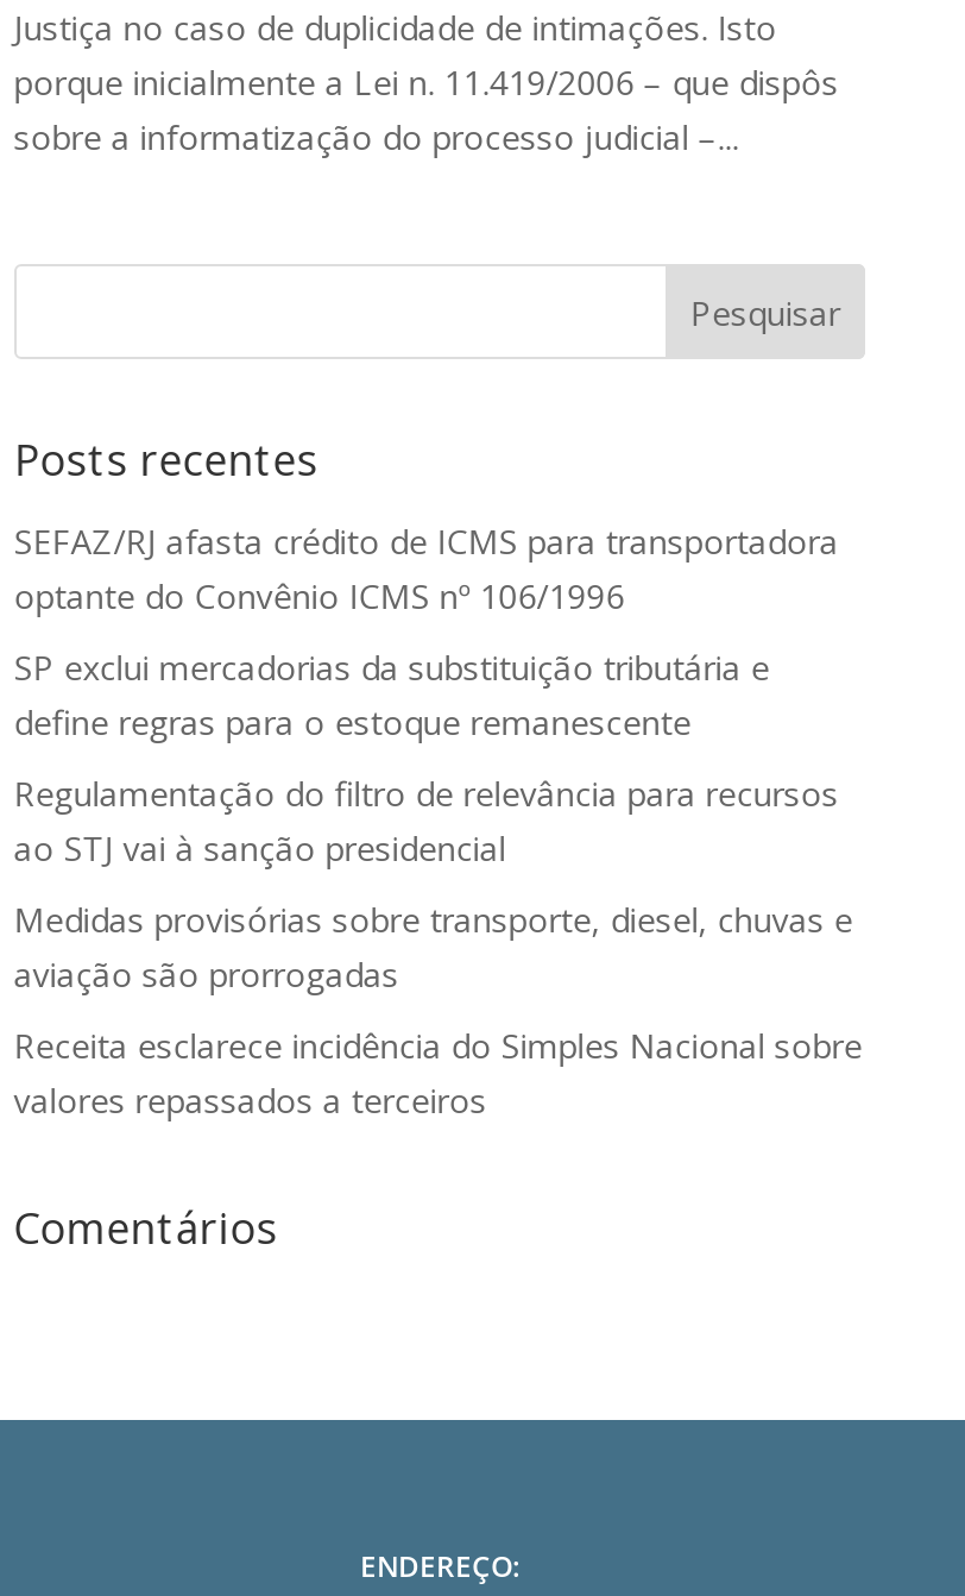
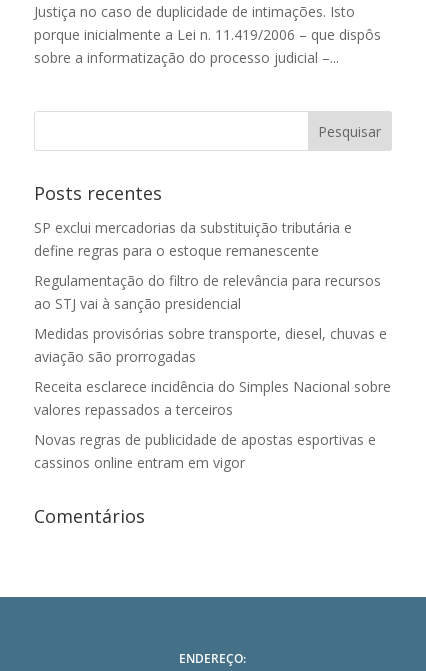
[14,518,839,618] SEFAZ/RJ afasta crédito de ICMS para transportadora | optante do Convênio ICMS nº 106/1996 -> none
moved [14,644,862,1122] -> [34,218,391,419]: SP exclui mercadorias da substituição tributária e | define regras para o estoque remanescente | Regulamentação do filtro de relevância para recursos | ao STJ vai à sanção presidencial | Medidas provisórias sobre transporte, diesel, chuvas e | aviação são prorrogadas | Receita esclarece incidência do Simples Nacional sobre | valores repassados a terceiros
none -> [34,430,376,472] Novas regras de publicidade de apostas esportivas e | cassinos online entram em vigor

